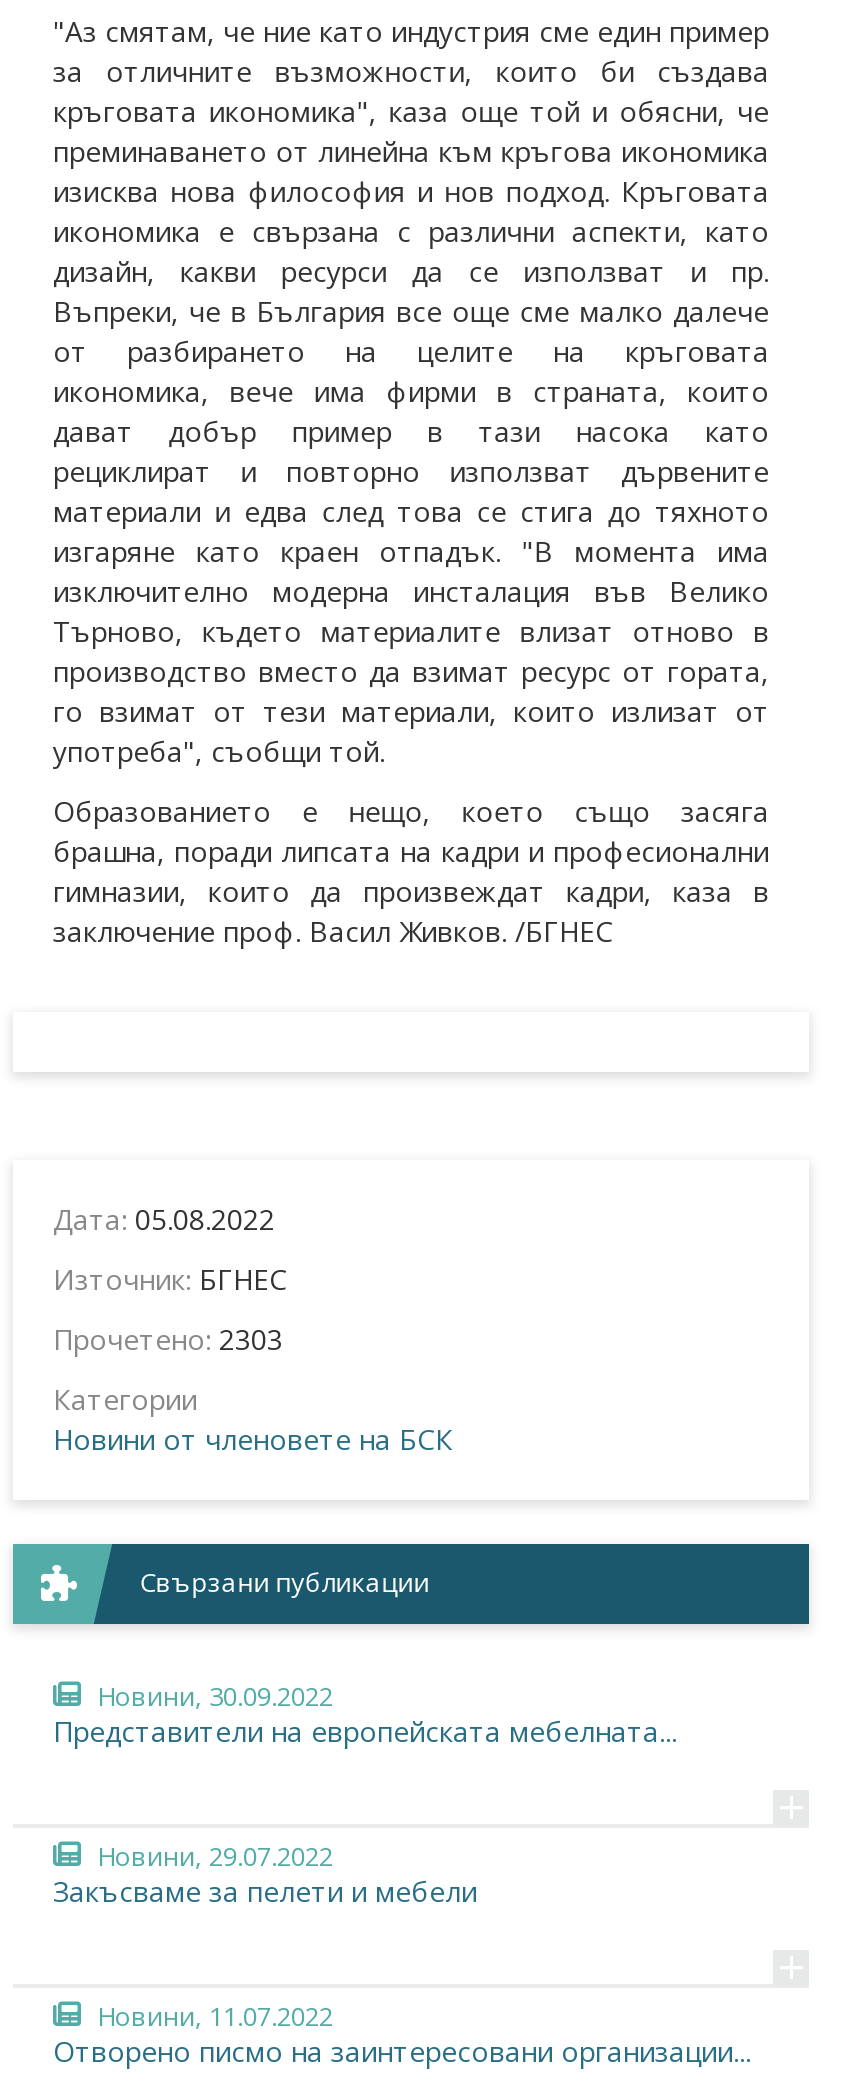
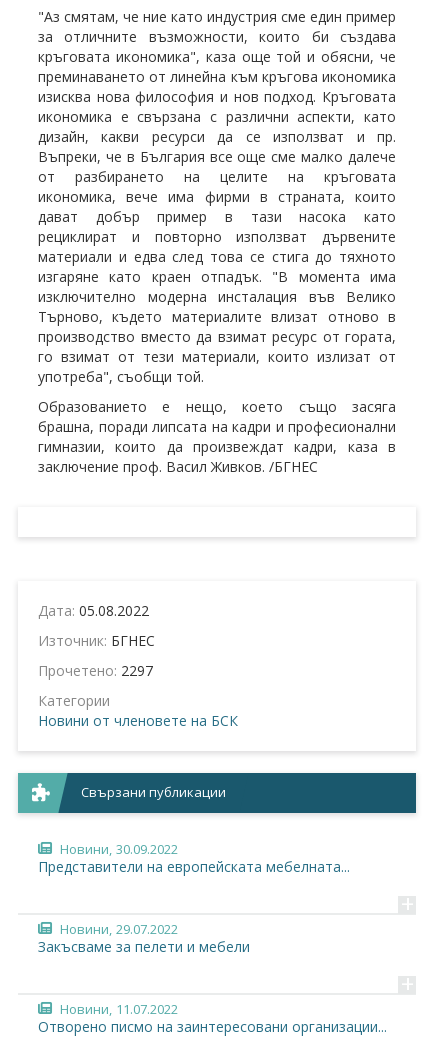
[53,1321,283,1359] Прочетено: 2303 -> [38,661,153,680] Прочетено: 2297

